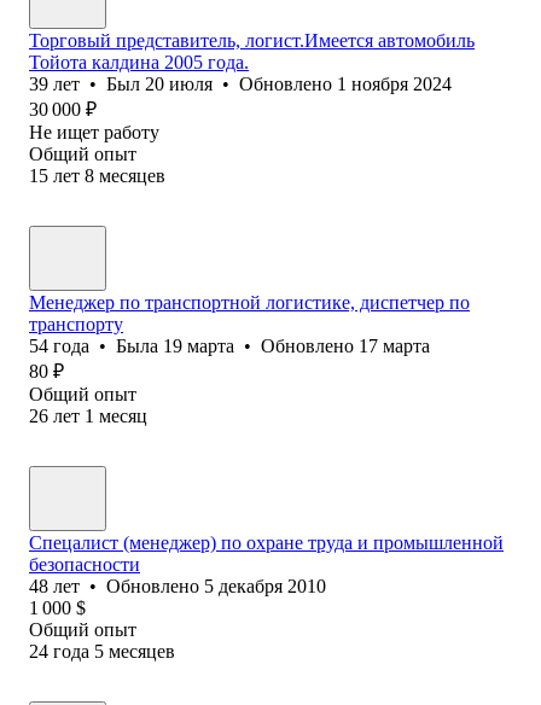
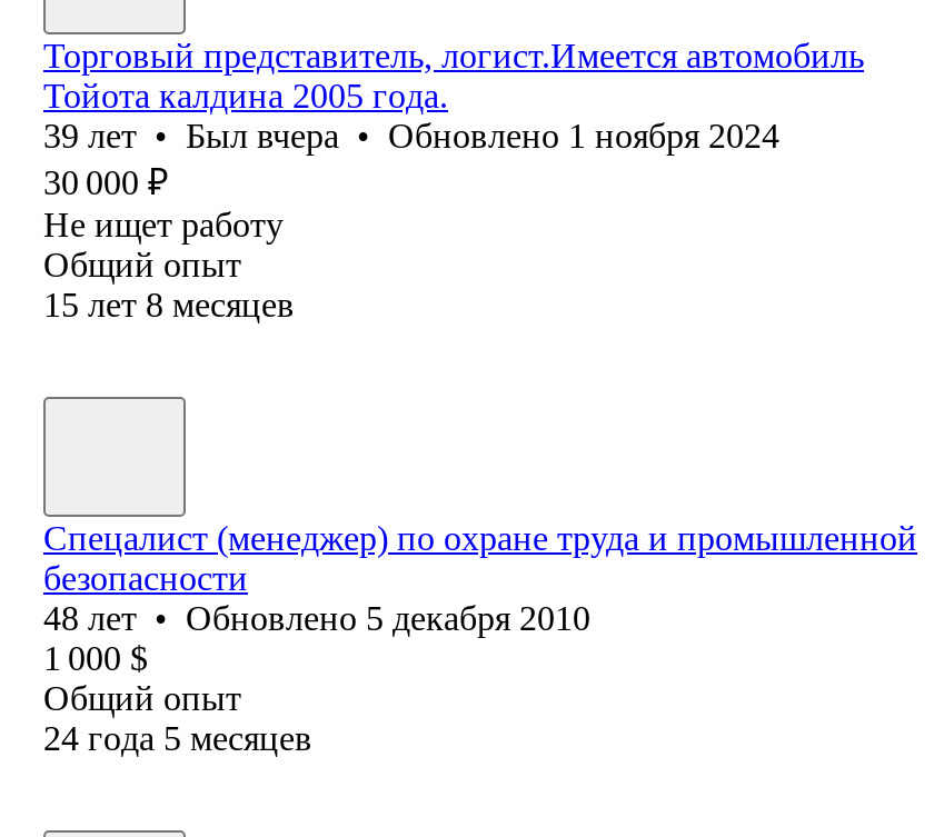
[29,74,452,94] 39 лет • Был 20 июля • Обновлено 1 ноября 2024 -> [43,116,779,154] 39 лет • Был вчера • Обновлено 1 ноября 2024
[29,292,470,426] Менеджер по транспортной логистике, диспетчер по | транспорту | 54 года • Была 19 марта • Обновлено 17 марта | 80 ₽ | Общий опыт | 26 лет 1 месяц -> none

